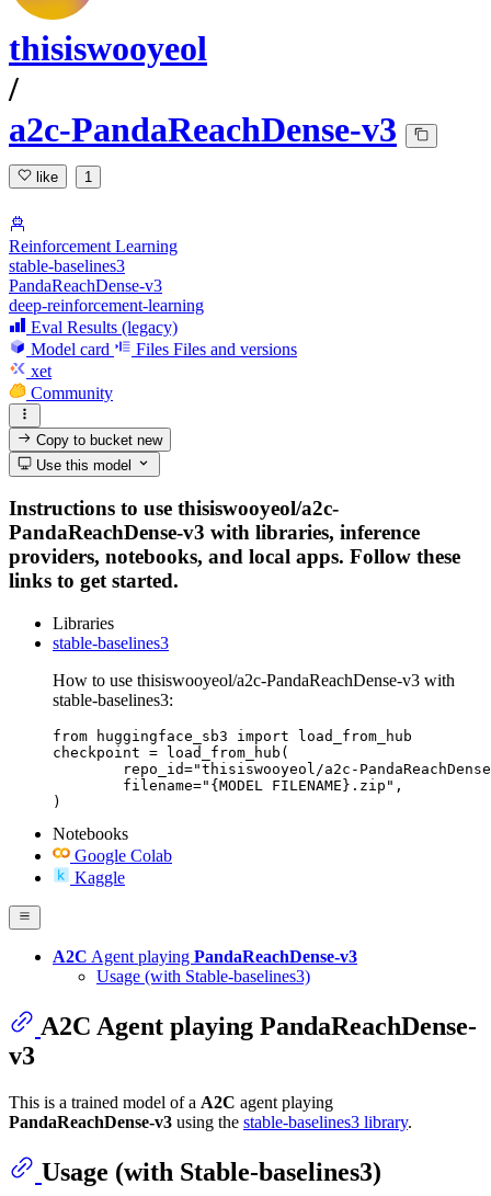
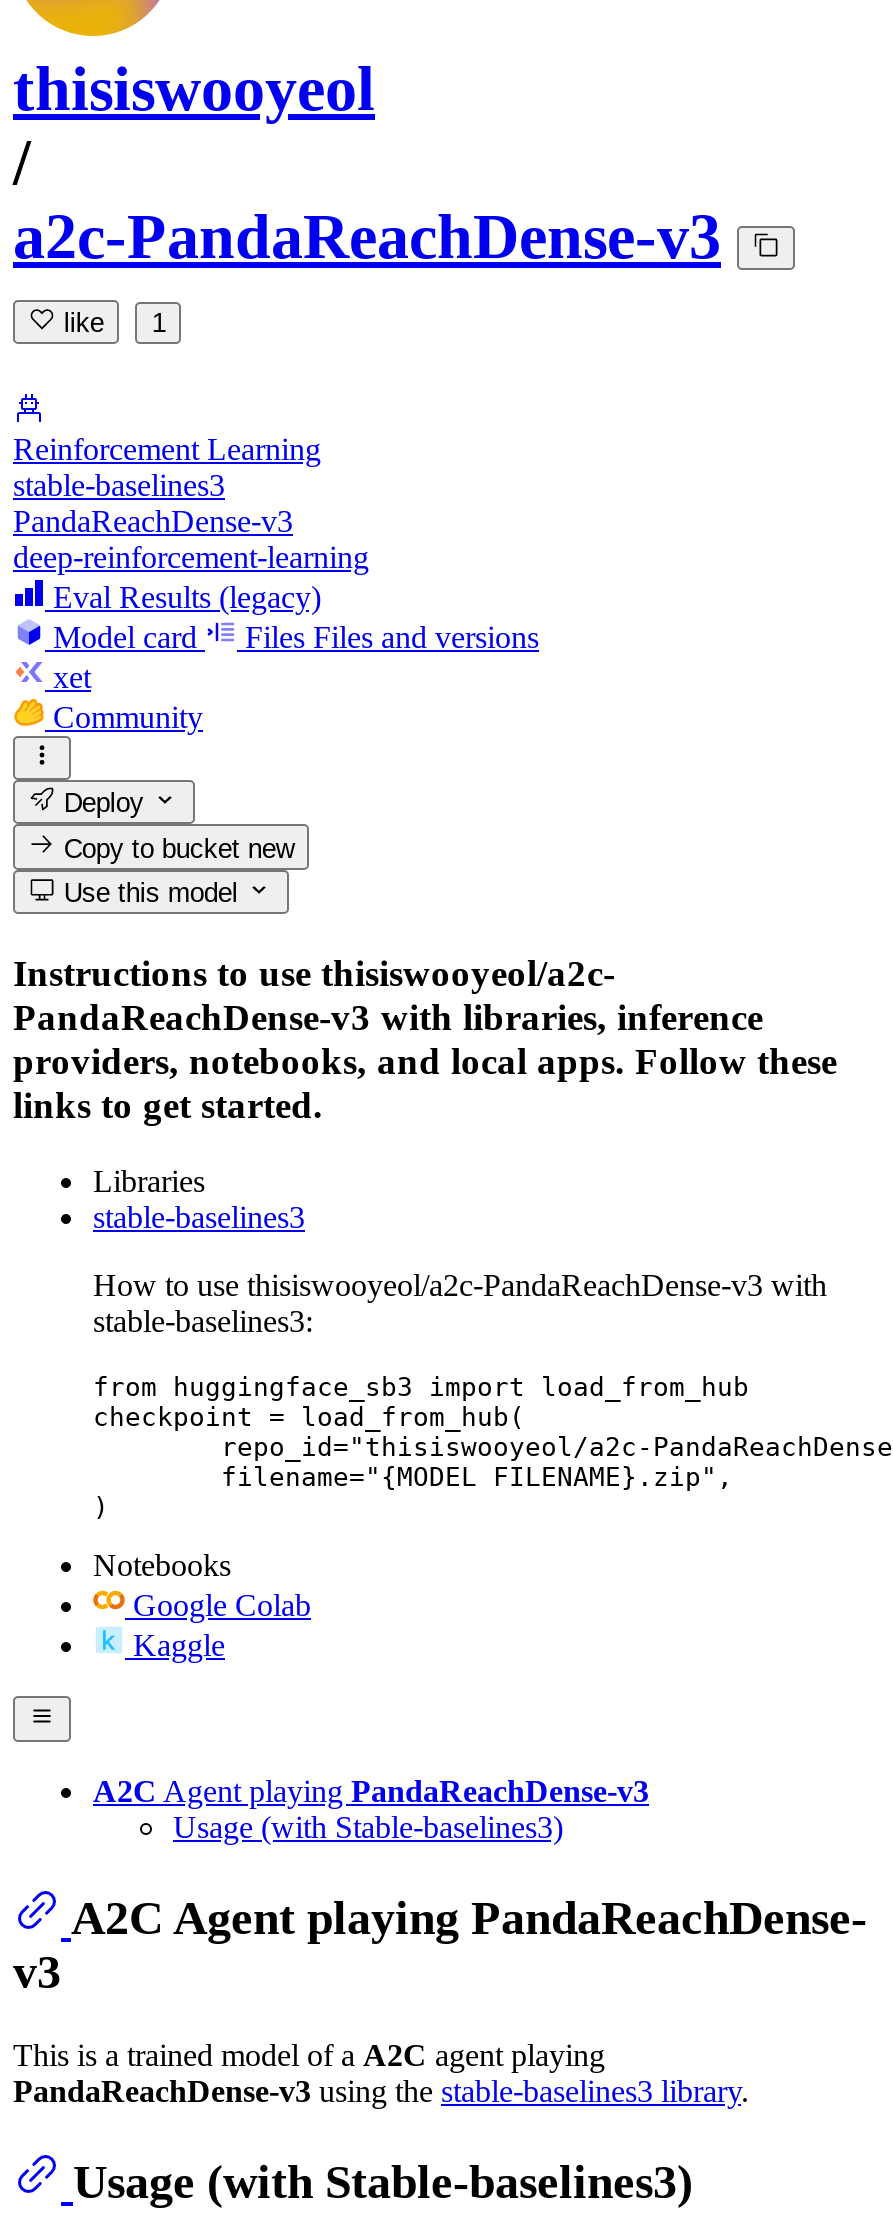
none -> [56,788,144,818] Deploy

